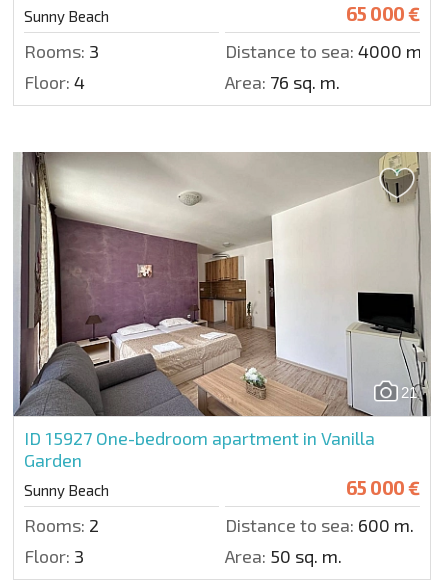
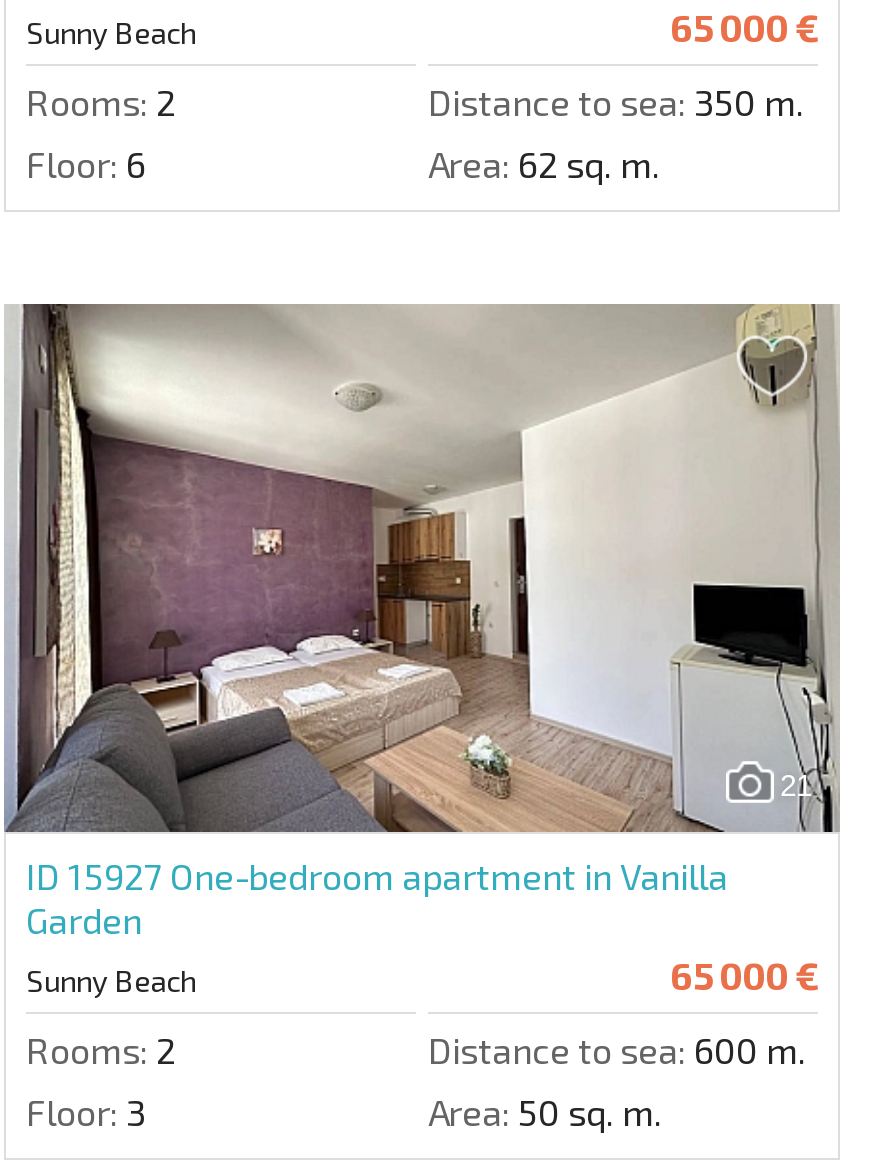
[24,40,99,62] Rooms: 3 -> [26,81,176,125] Rooms: 2
[225,40,426,62] Distance to sea: 4000 m. -> [428,81,804,125] Distance to sea: 350 m.
[24,71,85,93] Floor: 4 -> [26,143,146,187] Floor: 6
[225,71,340,93] Area: 76 sq. m. -> [428,143,660,187] Area: 62 sq. m.

